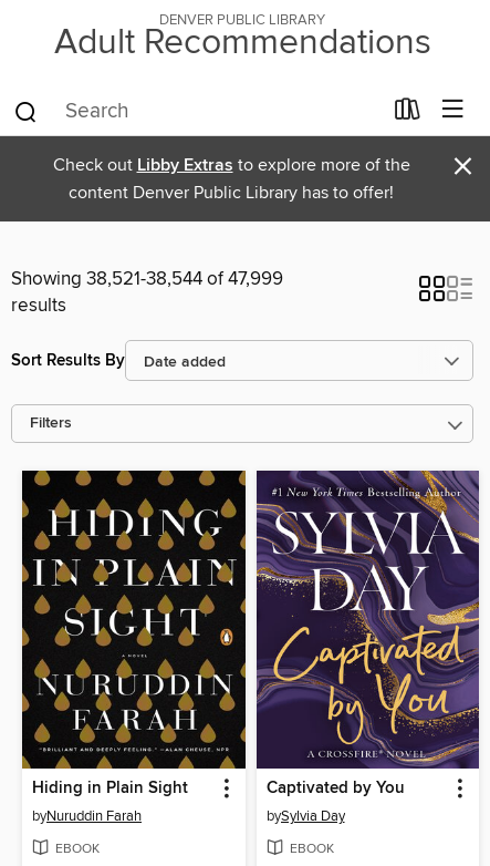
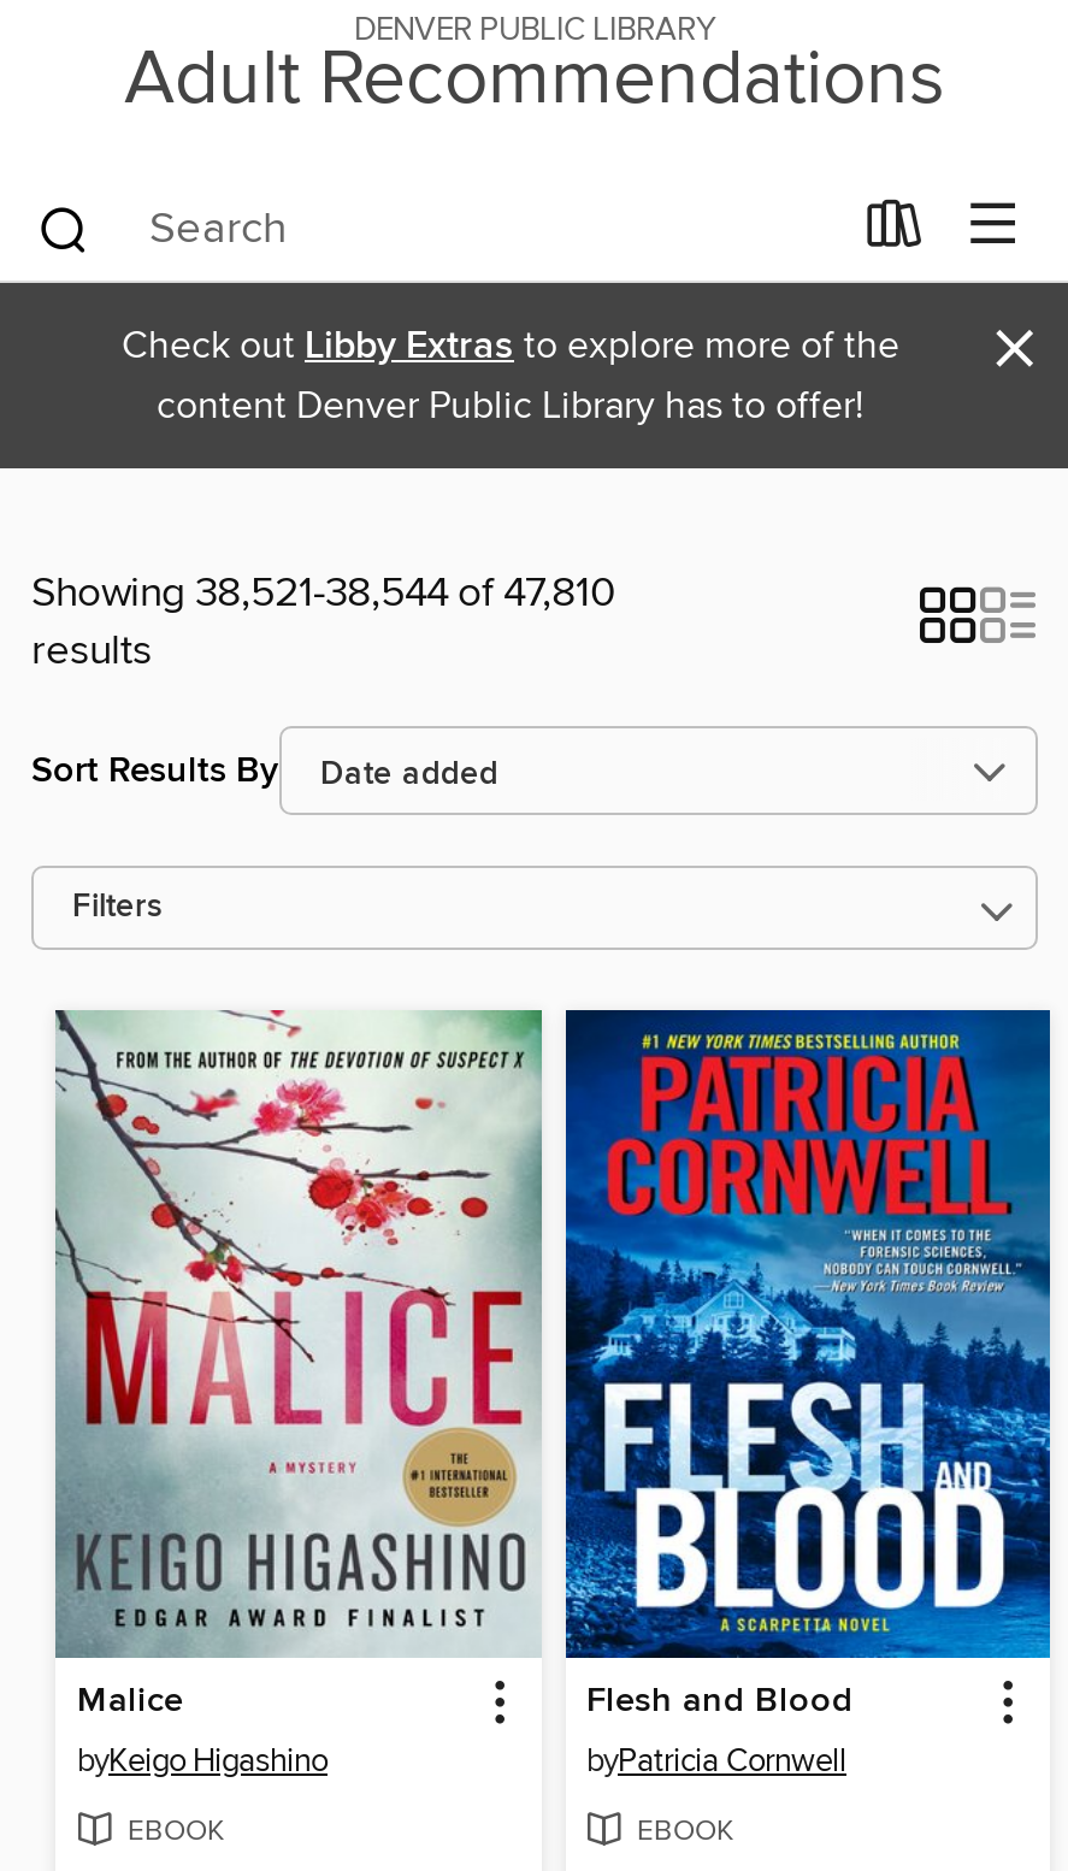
[11,267,283,291] Showing 38,521-38,544 of 47,999 -> [31,567,614,620] Showing 38,521-38,544 of 47,810
[21,470,247,825] [image] | Hiding in Plain Sight | byNuruddin Farah -> [53,1008,544,1780] [image] | Malice | byKeigo Higashino
[256,470,480,825] [image] | Captivated by You | bySylvia Day -> [563,1008,1052,1780] [image] | Flesh and Blood | byPatricia Cornwell

